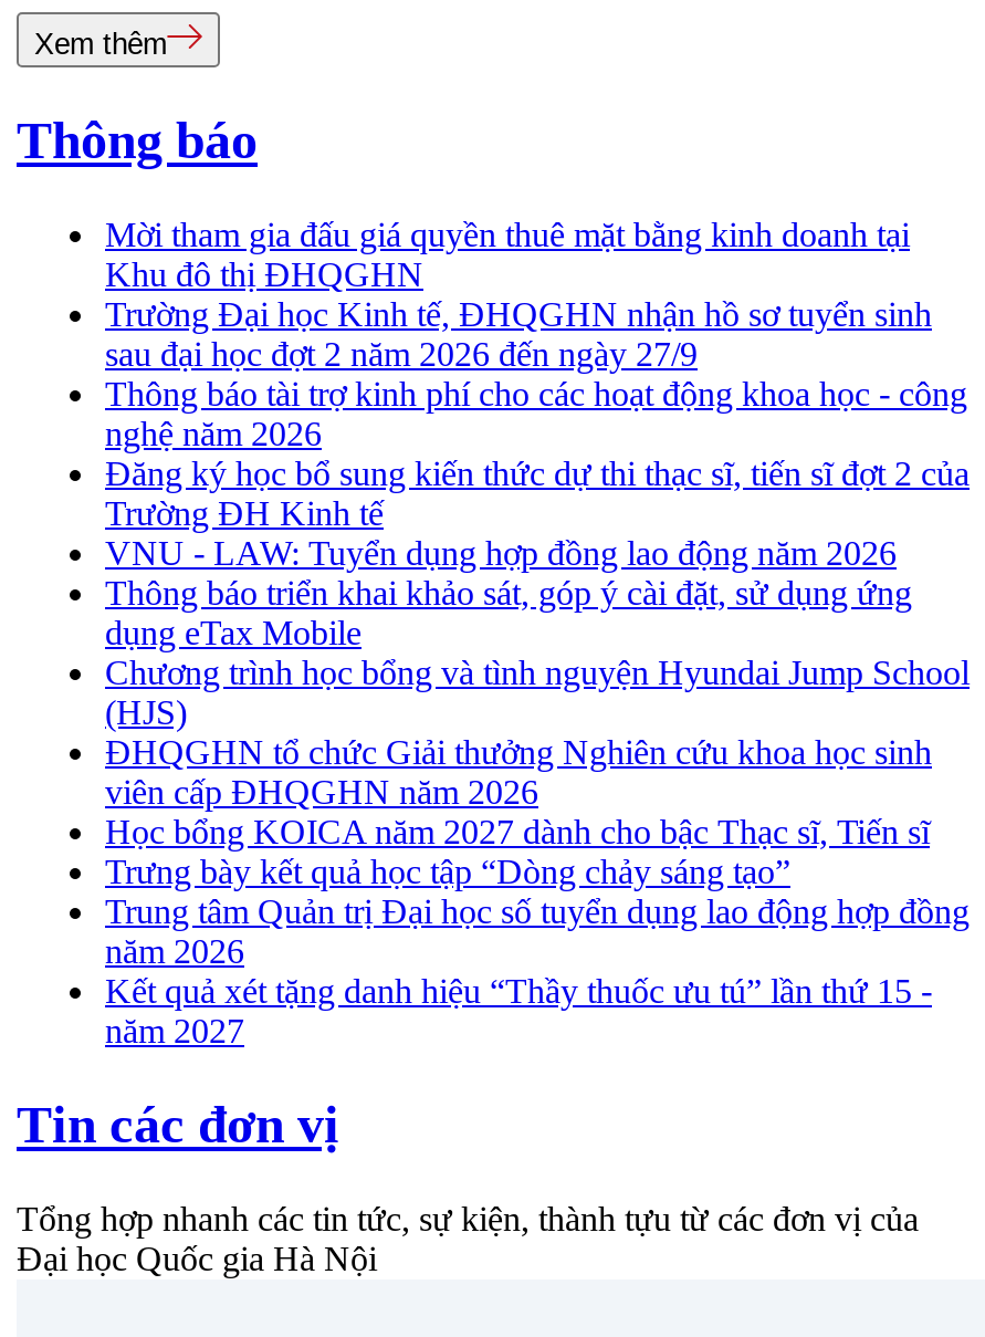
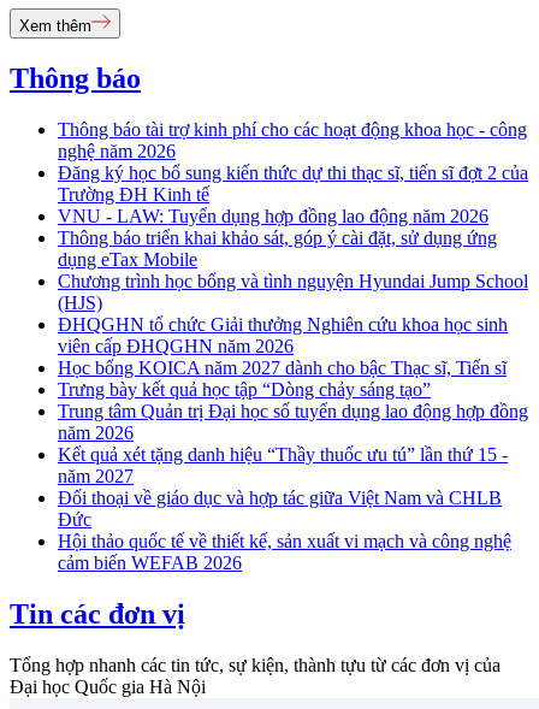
[105,216,932,373] Mời tham gia đấu giá quyền thuê mặt bằng kinh doanh tại | Khu đô thị ĐHQGHN | Trường Đại học Kinh tế, ĐHQGHN nhận hồ sơ tuyển sinh | sau đại học đợt 2 năm 2026 đến ngày 27/9 -> none
moved [105,375,970,1050] -> [58,119,528,487]: Thông báo tài trợ kinh phí cho các hoạt động khoa học - công | nghệ năm 2026 | Đăng ký học bổ sung kiến thức dự thi thạc sĩ, tiến sĩ đợt 2 của | ... | Kết quả xét tặng danh hiệu “Thầy thuốc ưu tú” lần thứ 15 - | năm 2027
none -> [58,488,511,573] Đối thoại về giáo dục và hợp tác giữa Việt Nam và CHLB | Đức | Hội thảo quốc tế về thiết kế, sản xuất vi mạch và công nghệ | cảm biến WEFAB 2026

